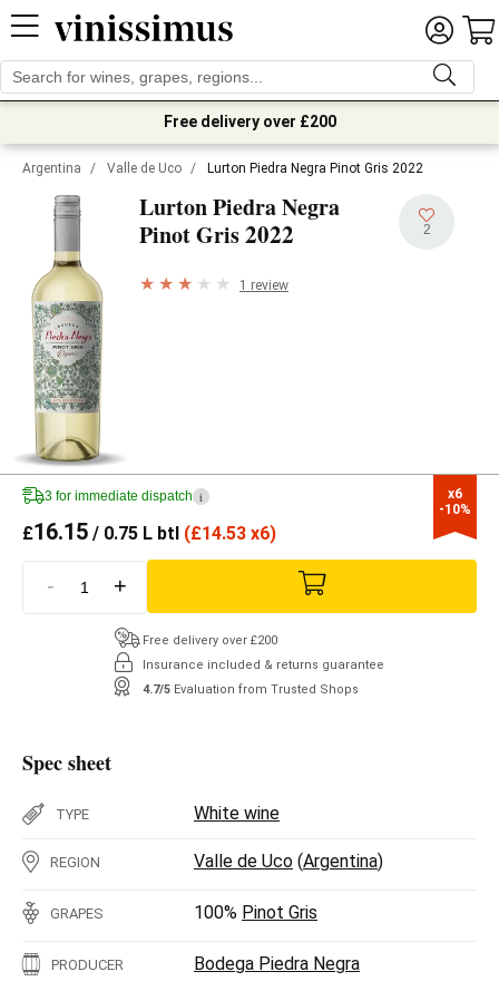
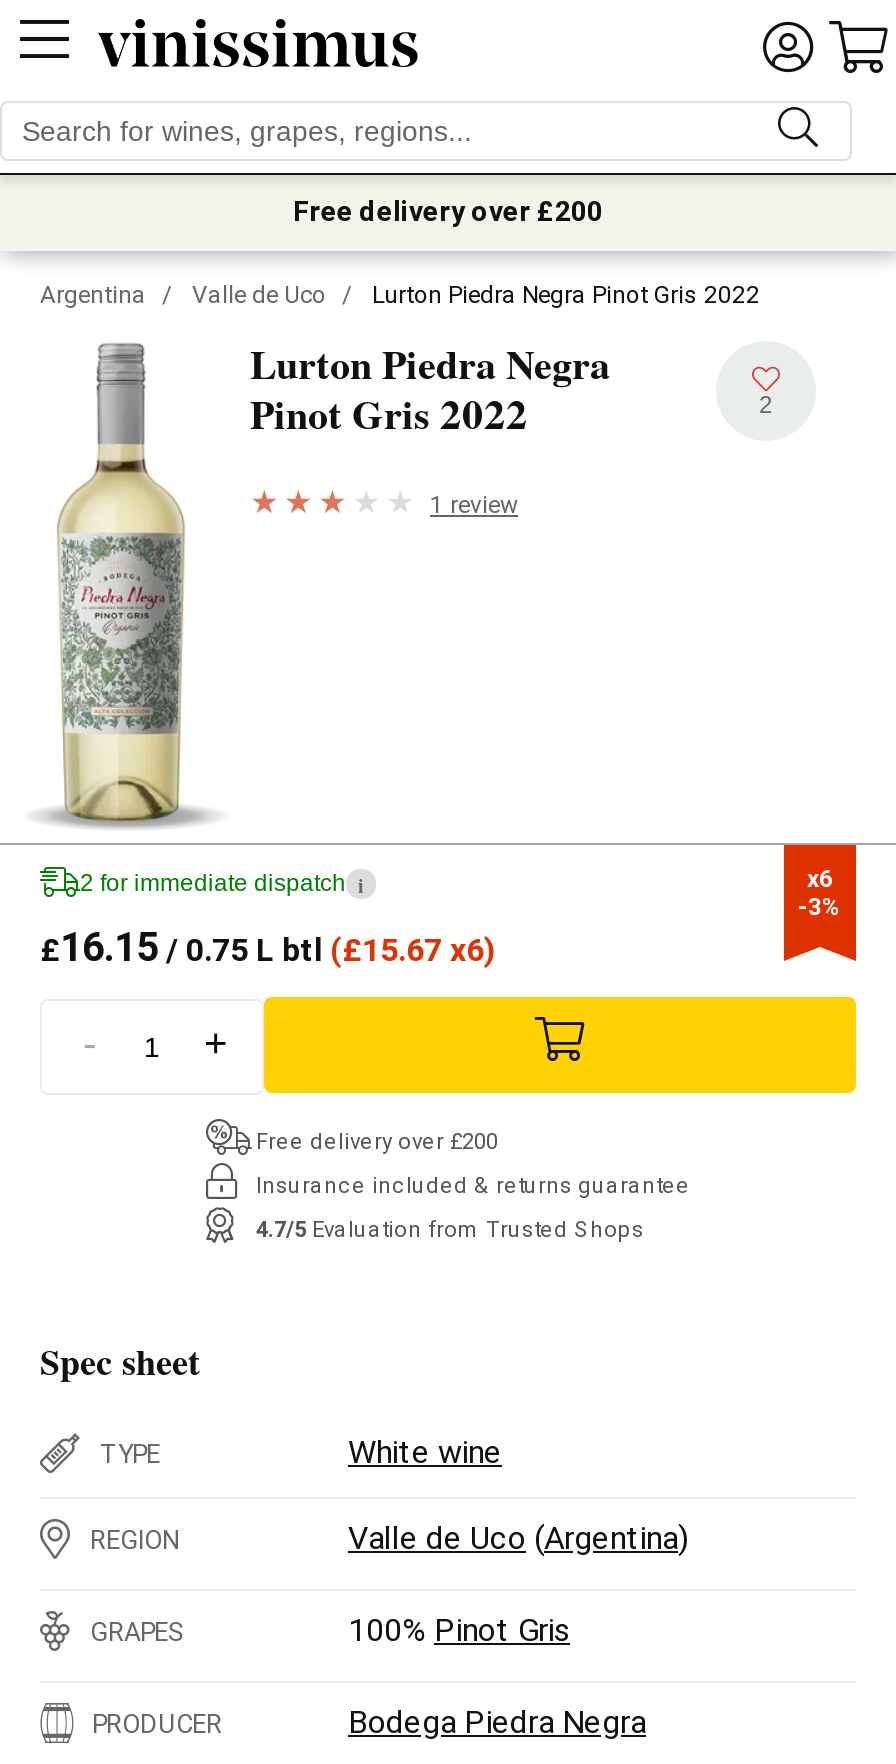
[45,488,203,504] 3 for immediate dispatch i -> [80,869,364,898] 2 for immediate dispatch i
[439,502,471,517] -10% -> [798,893,842,921] -3%
[22,518,276,545] £16.15 / 0.75 L btl (£14.53 x6) -> [40,923,496,971] £16.15 / 0.75 L btl (£15.67 x6)

